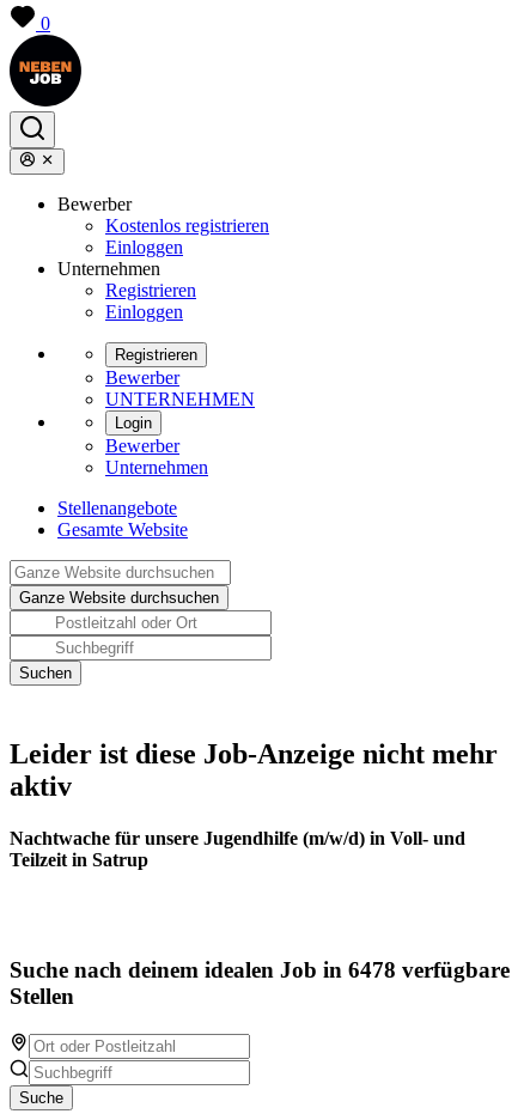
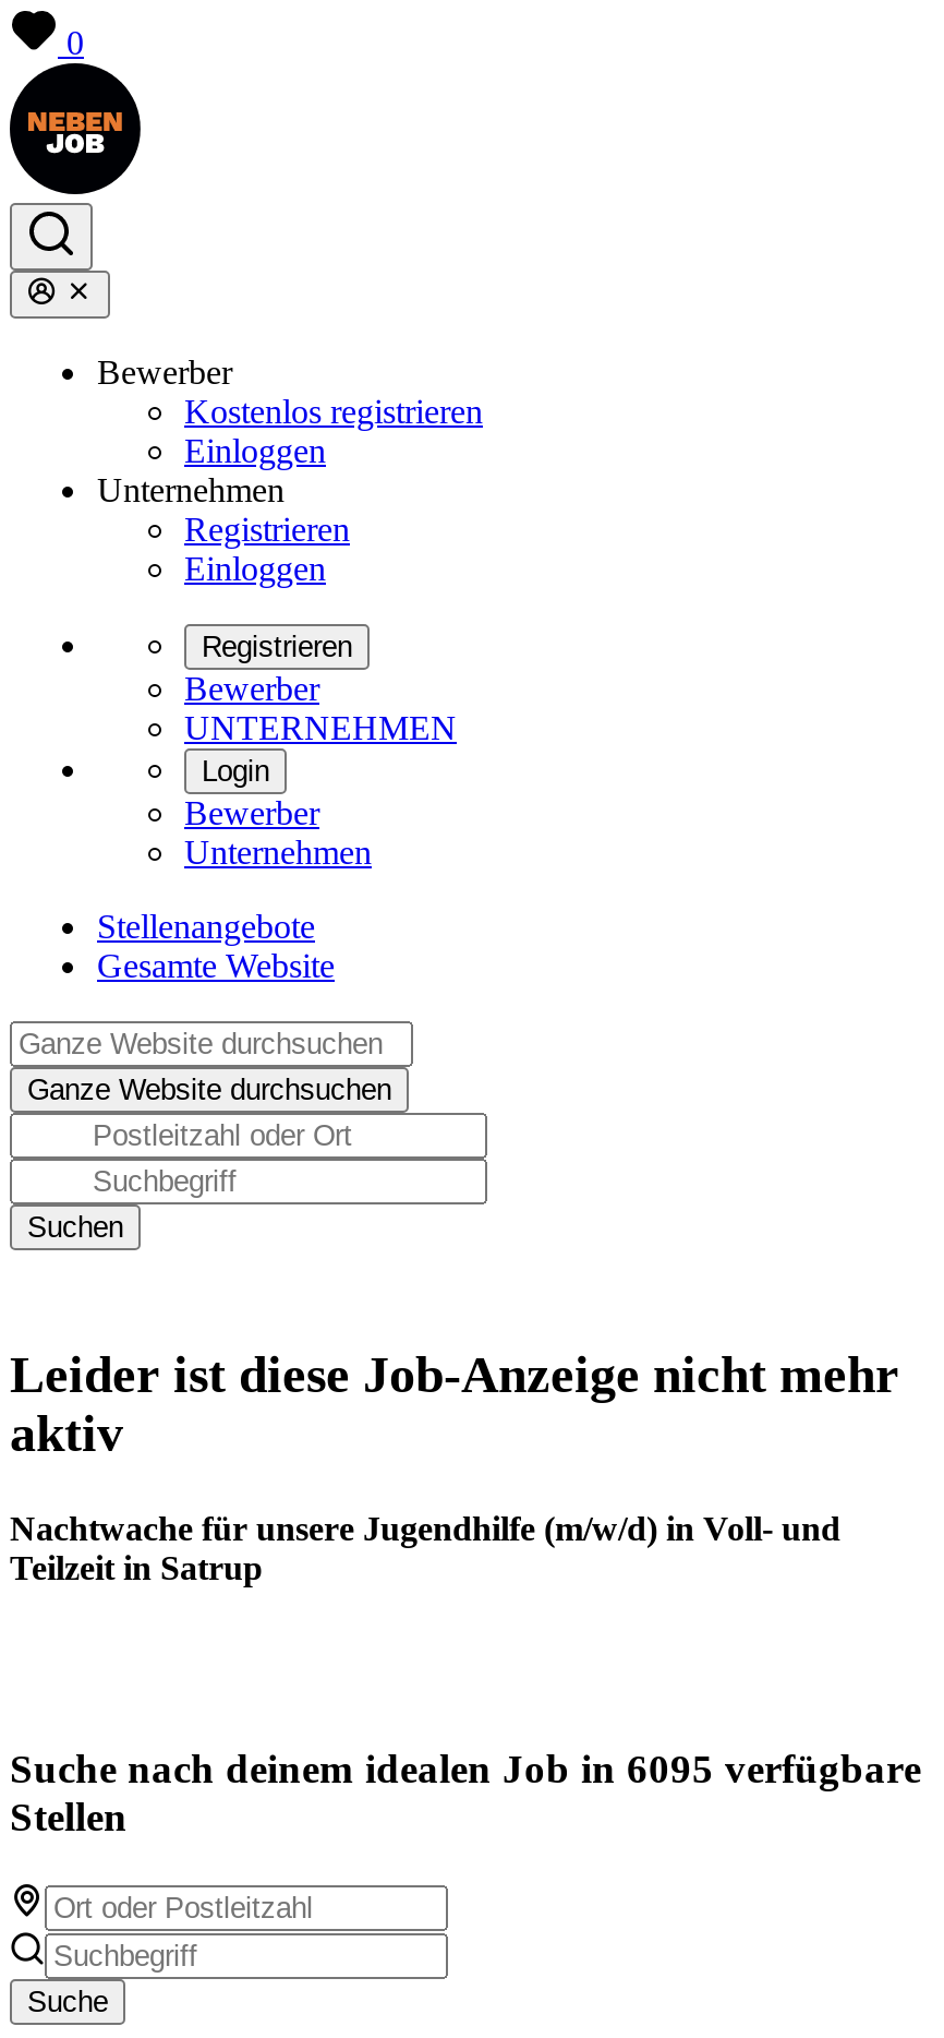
[10,958,510,983] Suche nach deinem idealen Job in 6478 verfügbare -> [10,1746,921,1792] Suche nach deinem idealen Job in 6095 verfügbare

